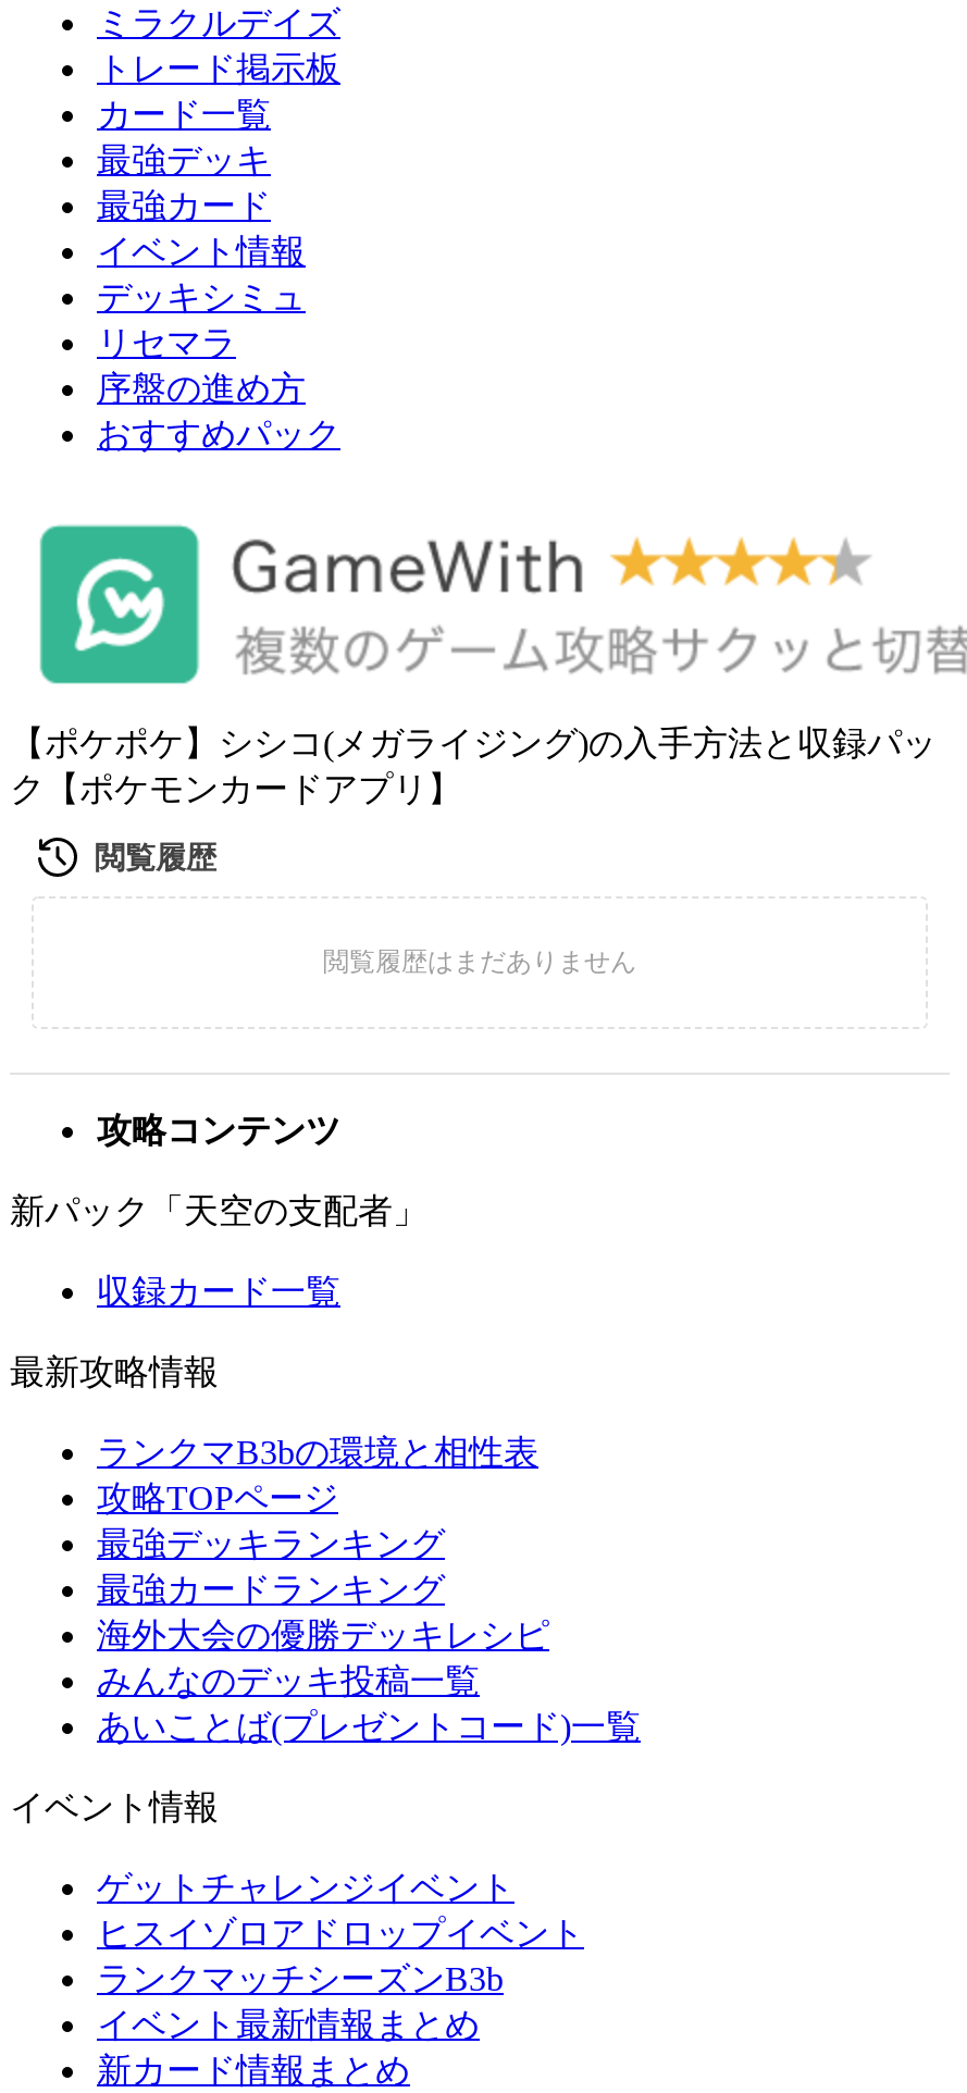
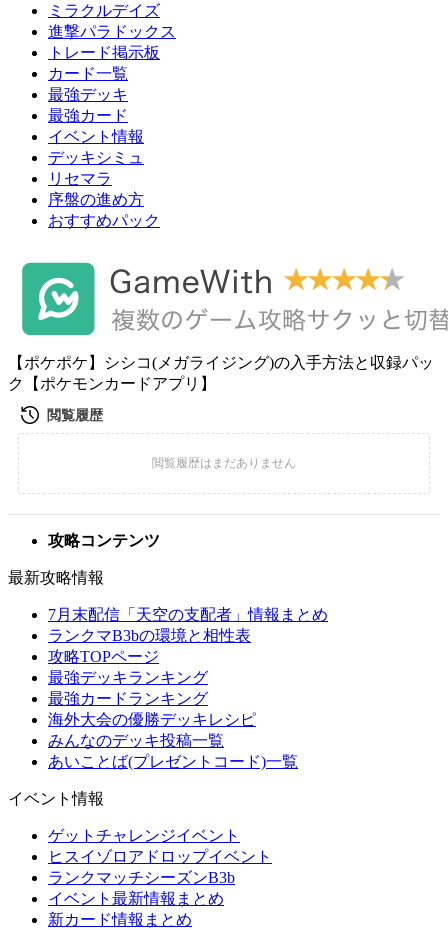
moved [10,50,937,1149] -> [8,44,434,549]: [image] | トレード掲示板 | カード一覧 | ... | ク【ポケモンカードアプリ】 | 攻略コンテンツ
none -> [48,23,176,40] 進撃パラドックス
[10,1192,427,1310] 新パック「天空の支配者」 | 収録カード一覧 -> none
moved [10,1353,219,1390] -> [8,569,104,586]: 最新攻略情報
none -> [48,606,328,623] 7月末配信「天空の支配者」情報まとめ

